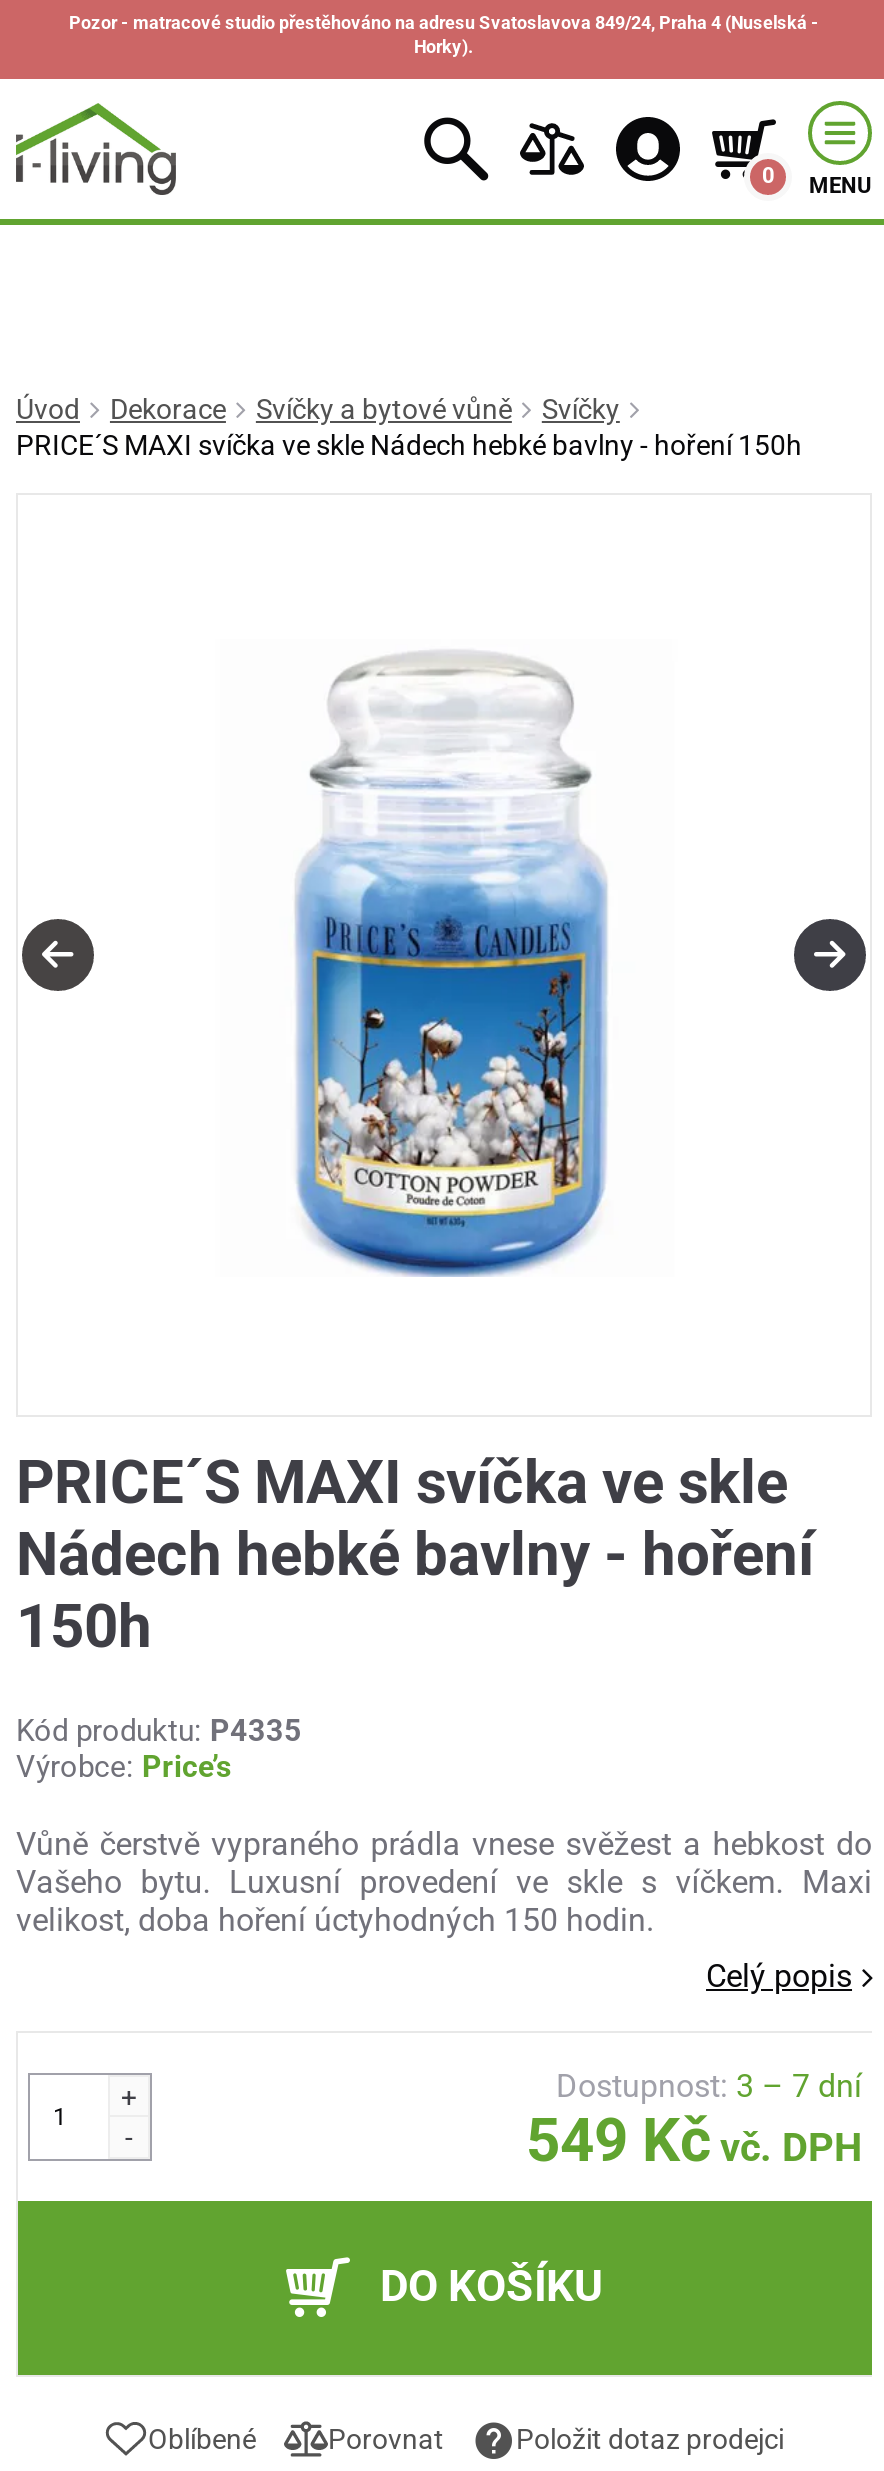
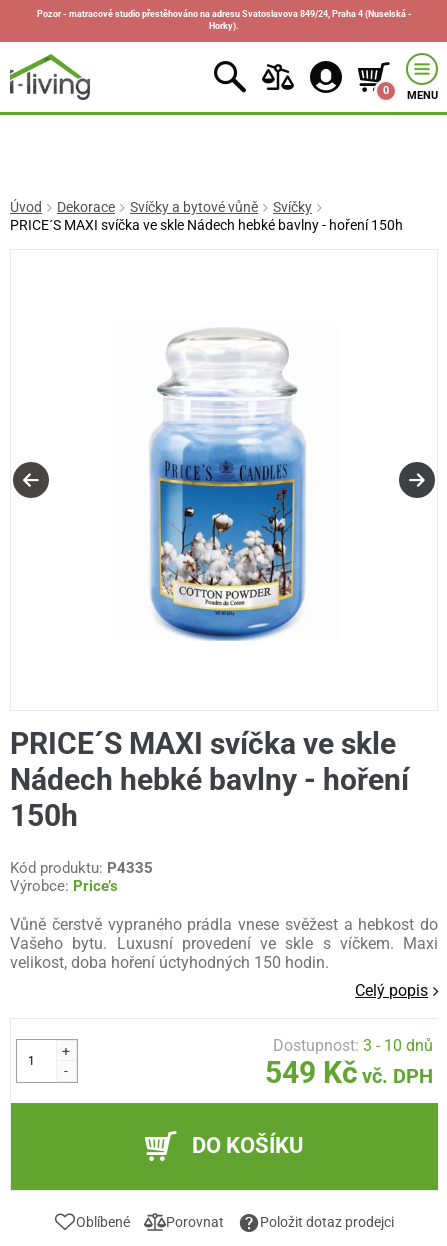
[556,2067,862,2105] Dostupnost: 3 – 7 dní -> [273,1036,433,1055] Dostupnost: 3 - 10 dnů

